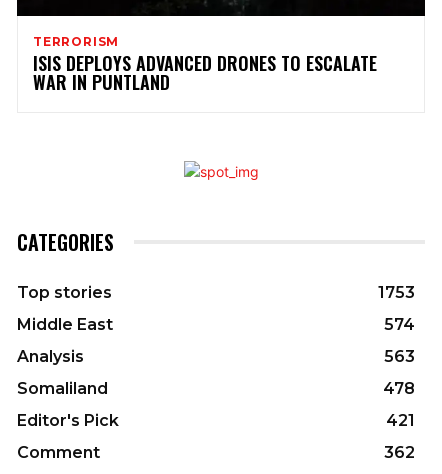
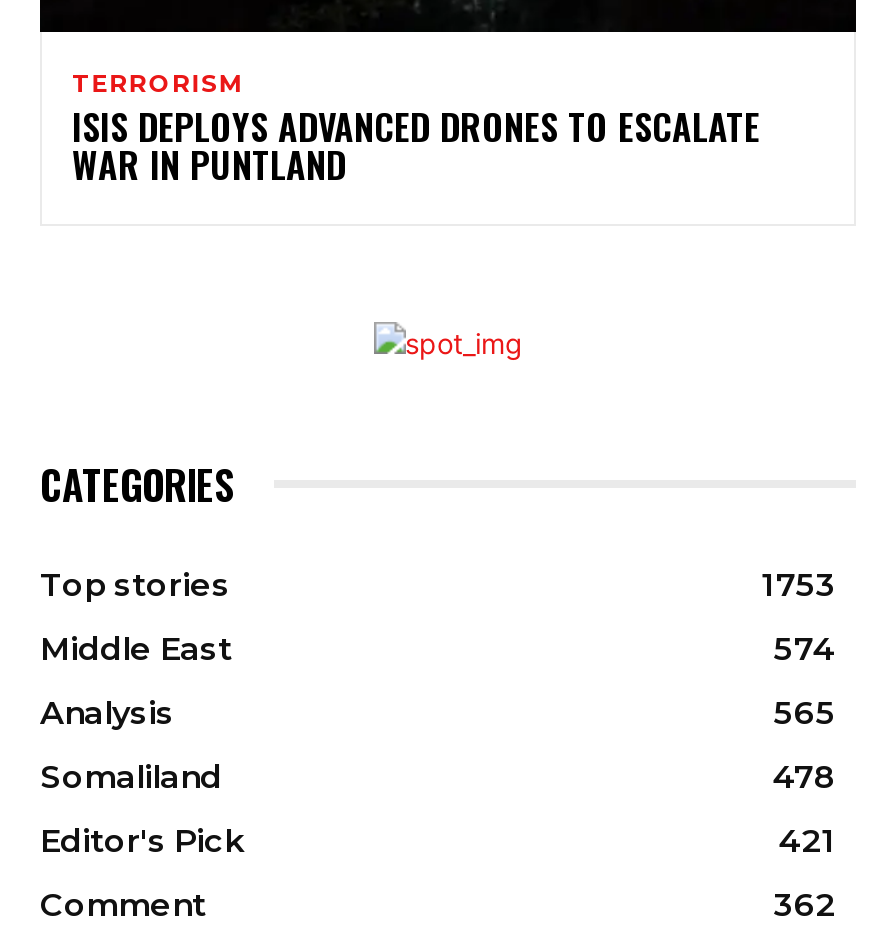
[384,347,415,366] 563 -> [774,694,836,732] 565

